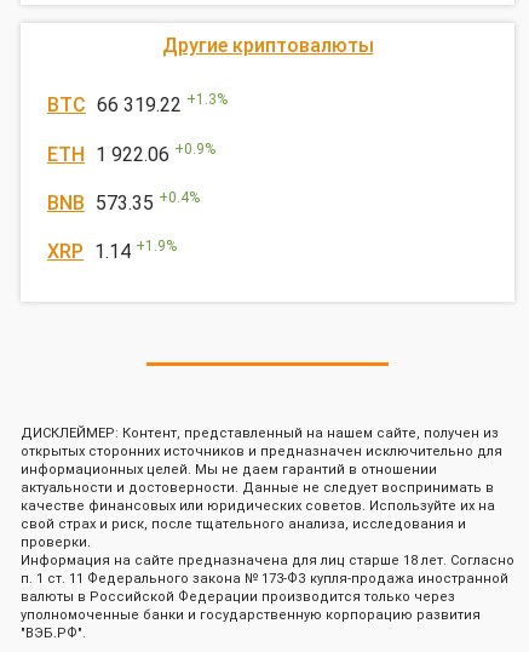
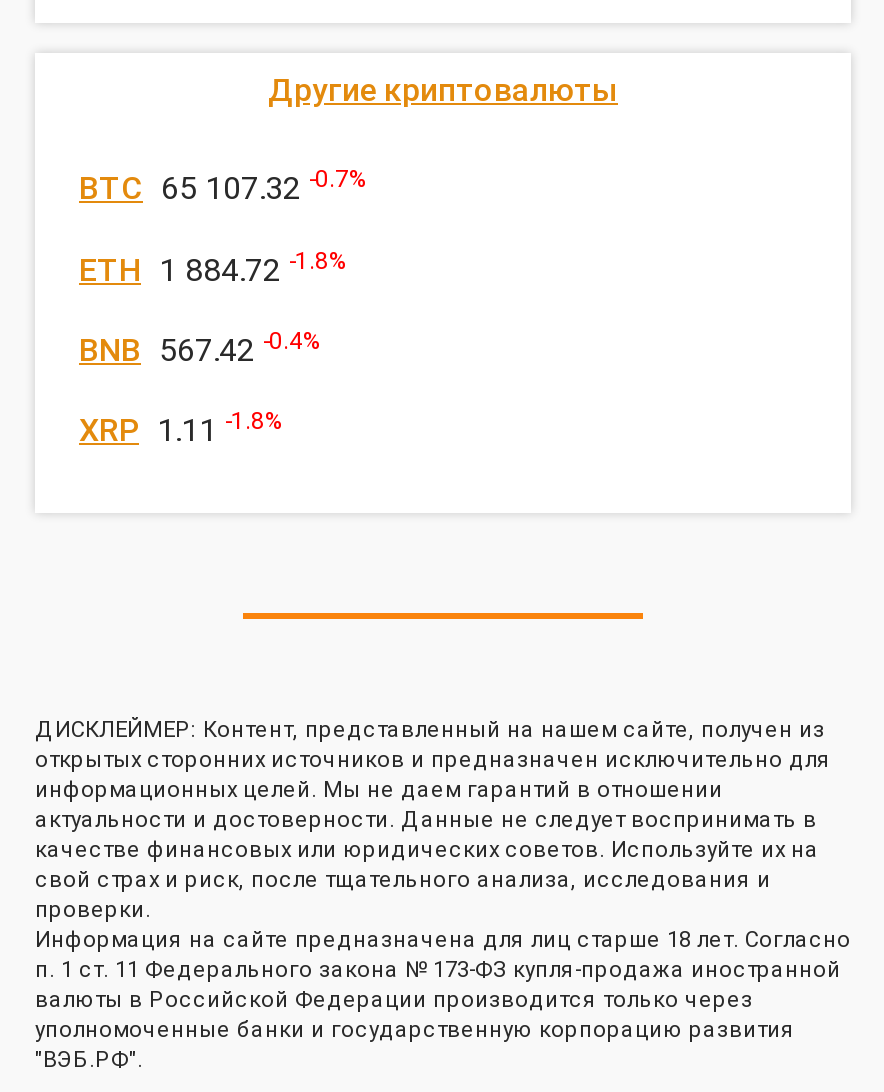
[47,91,228,117] BTC 66 319.22 + 1.3% -> [79,165,367,207] BTC 65 107.32 -0.7%
[47,140,215,166] ETH 1 922.06 +0.9% -> [79,246,347,288] ETH 1 884.72 -1.8%
[47,189,200,214] BNB 573.35 +0.4% -> [79,327,321,369] BNB 567.42 -0.4%
[47,238,177,263] XRP 1.14 + 1.9% -> [79,408,283,450] XRP 1.11 -1.8%

